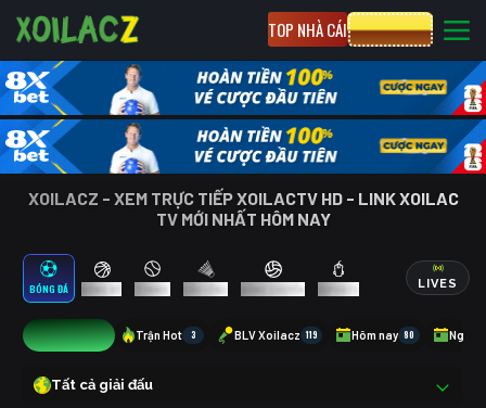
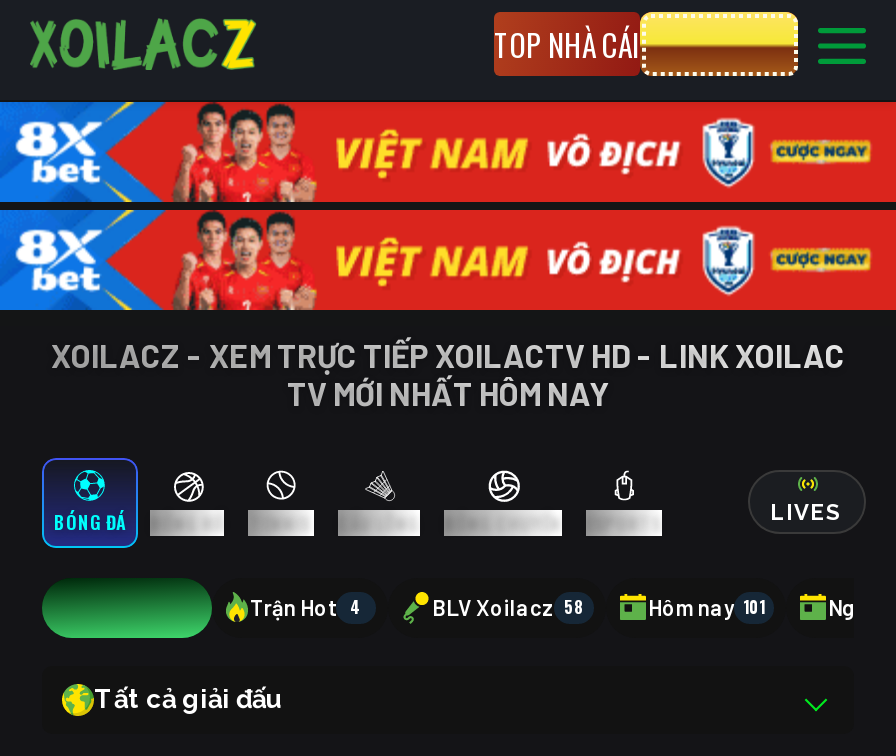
[4,60,483,175] [image] -> [10,100,890,312] [image]
[136,327,414,341] Trận Hot | 3 | BLV Xoilacz 119 | Hôm nay 80 -> [250,593,765,619] Trận Hot 4 | BLV Xoilacz 58 | Hôm nay 101

